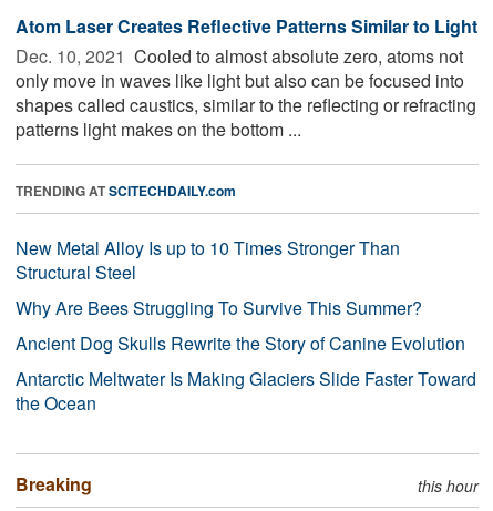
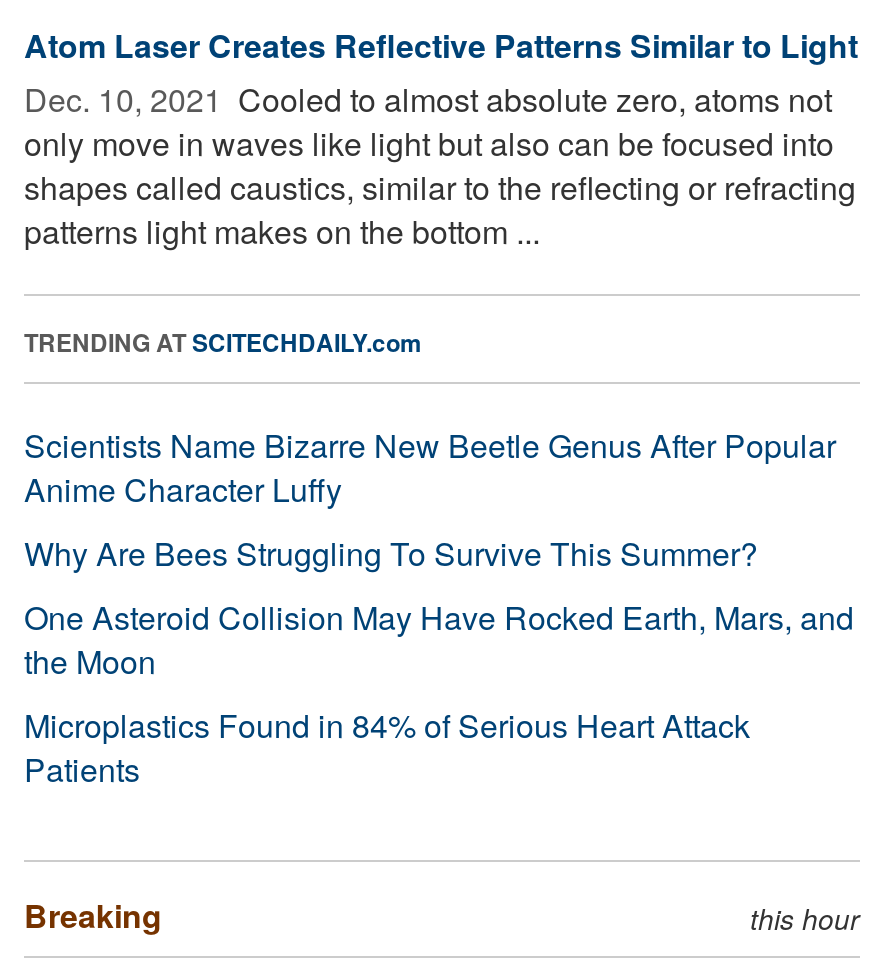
[16,235,400,285] New Metal Alloy Is up to 10 Times Stronger Than | Structural Steel -> [24,422,836,512] Scientists Name Bizarre New Beetle Genus After Popular | Anime Character Luffy
[16,330,476,415] Ancient Dog Skulls Rewrite the Story of Canine Evolution | Antarctic Meltwater Is Making Glaciers Slide Faster Toward | the Ocean -> [24,594,854,792] One Asteroid Collision May Have Rocked Earth, Mars, and | the Moon | Microplastics Found in 84% of Serious Heart Attack | Patients

